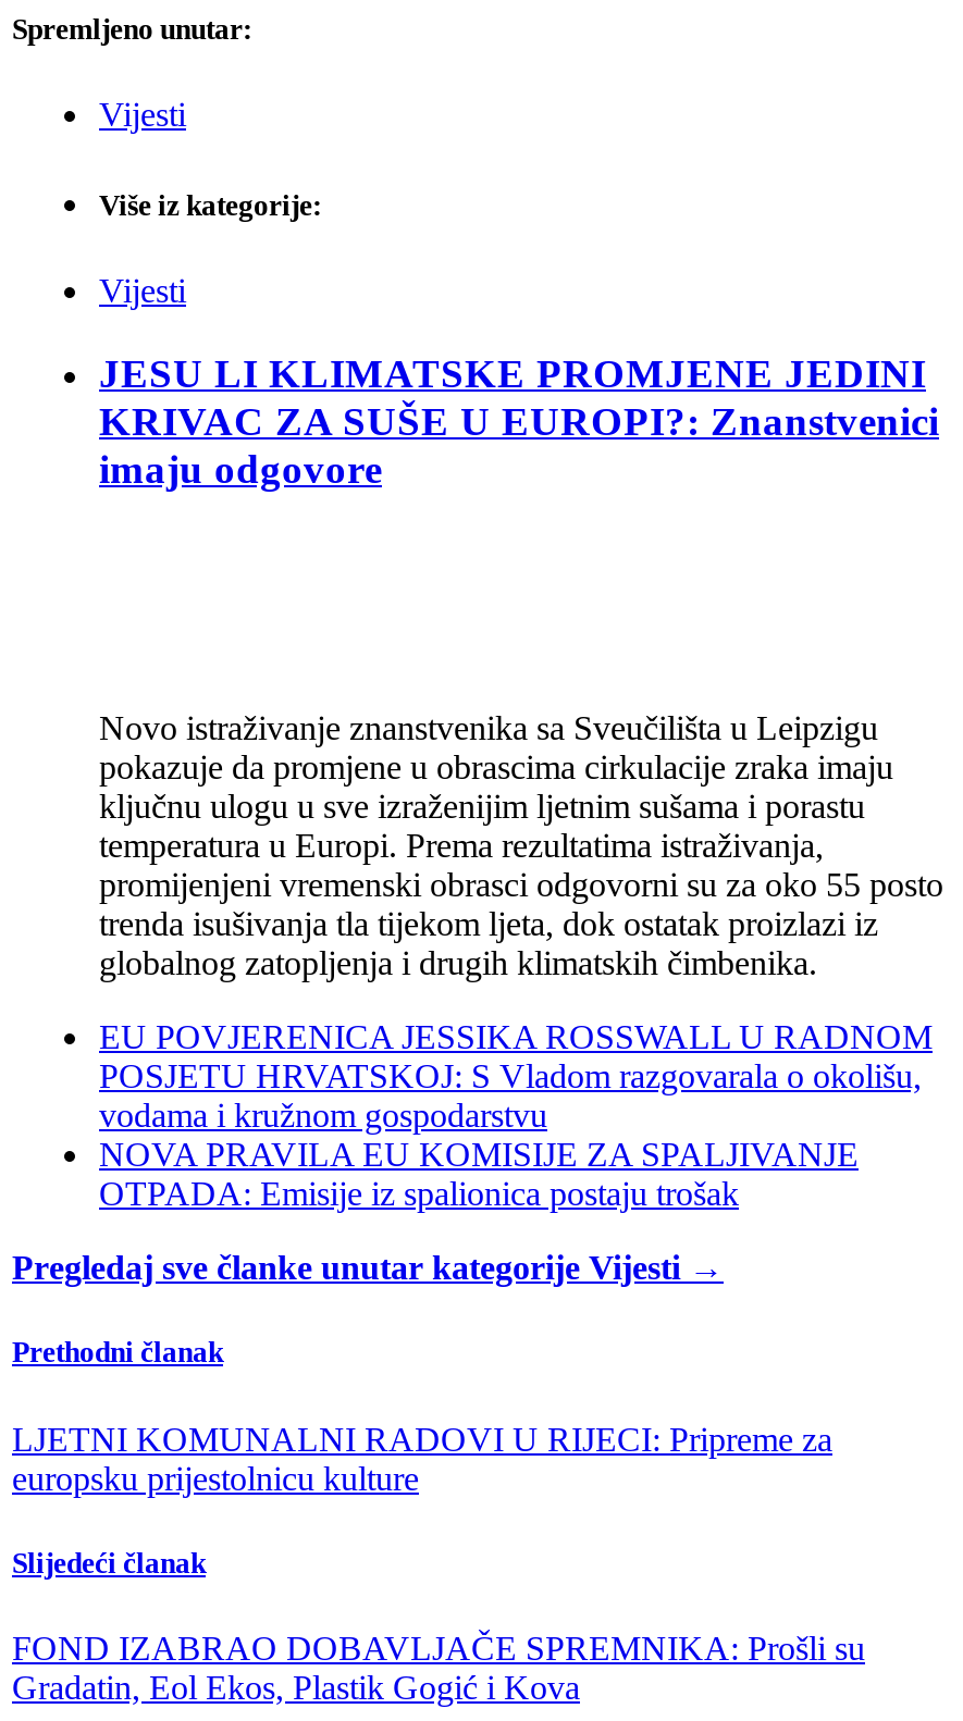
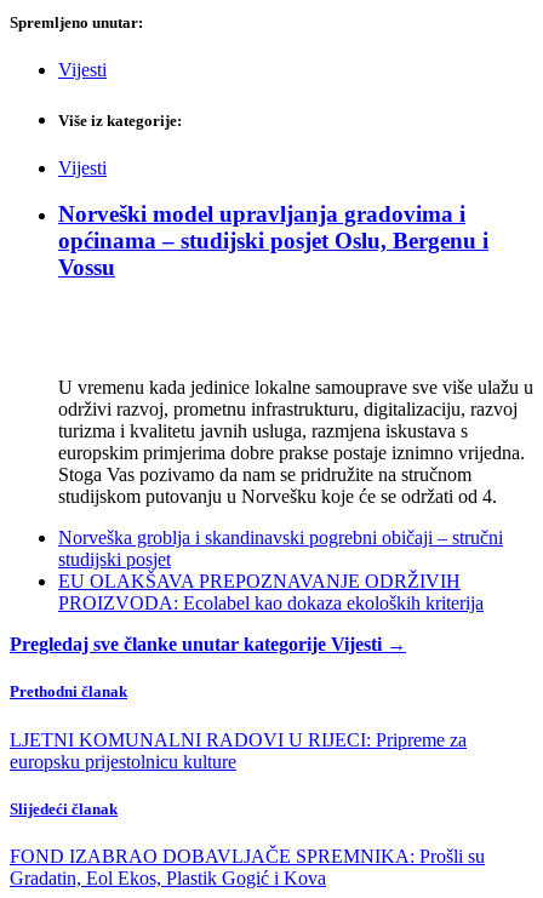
[99,351,939,493] JESU LI KLIMATSKE PROMJENE JEDINI | KRIVAC ZA SUŠE U EUROPI?: Znanstvenici | imaju odgovore -> [58,202,488,281] Norveški model upravljanja gradovima i | općinama – studijski posjet Oslu, Bergenu i | Vossu
[99,710,943,982] Novo istraživanje znanstvenika sa Sveučilišta u Leipzigu | pokazuje da promjene u obrascima cirkulacije zraka imaju | ključnu ulogu u sve izraženijim ljetnim sušama i porastu | temperatura u Europi. Prema rezultatima istraživanja, | promijenjeni vremenski obrasci odgovorni su za oko 55 posto | trenda isušivanja tla tijekom ljeta, dok ostatak proizlazi iz | globalnog zatopljenja i drugih klimatskih čimbenika. -> [58,377,533,507] U vremenu kada jedinice lokalne samouprave sve više ulažu u | održivi razvoj, prometnu infrastrukturu, digitalizaciju, razvoj | turizma i kvalitetu javnih usluga, razmjena iskustava s | europskim primjerima dobre prakse postaje iznimno vrijedna. | Stoga Vas pozivamo da nam se pridružite na stručnom | studijskom putovanju u Norvešku koje će se održati od 4.
[99,1019,933,1212] EU POVJERENICA JESSIKA ROSSWALL U RADNOM | POSJETU HRVATSKOJ: S Vladom razgovarala o okolišu, | vodama i kružnom gospodarstvu | NOVA PRAVILA EU KOMISIJE ZA SPALJIVANJE | OTPADA: Emisije iz spalionica postaju trošak -> [58,527,503,613] Norveška groblja i skandinavski pogrebni običaji – stručni | studijski posjet | EU OLAKŠAVA PREPOZNAVANJE ODRŽIVIH | PROIZVODA: Ecolabel kao dokaza ekoloških kriterija

